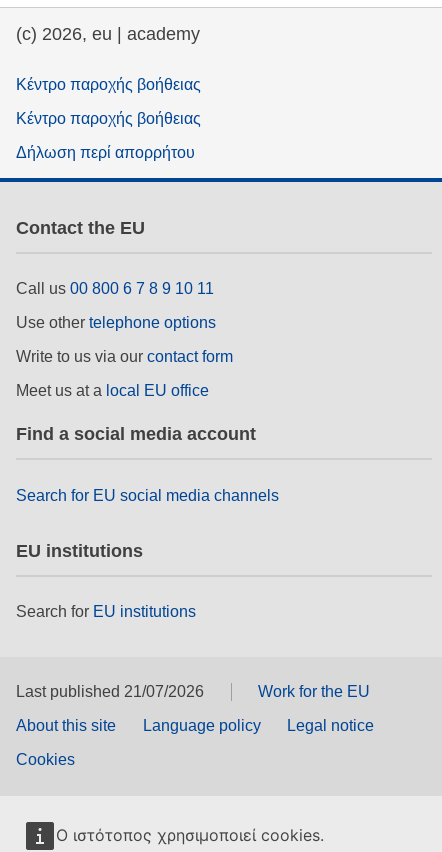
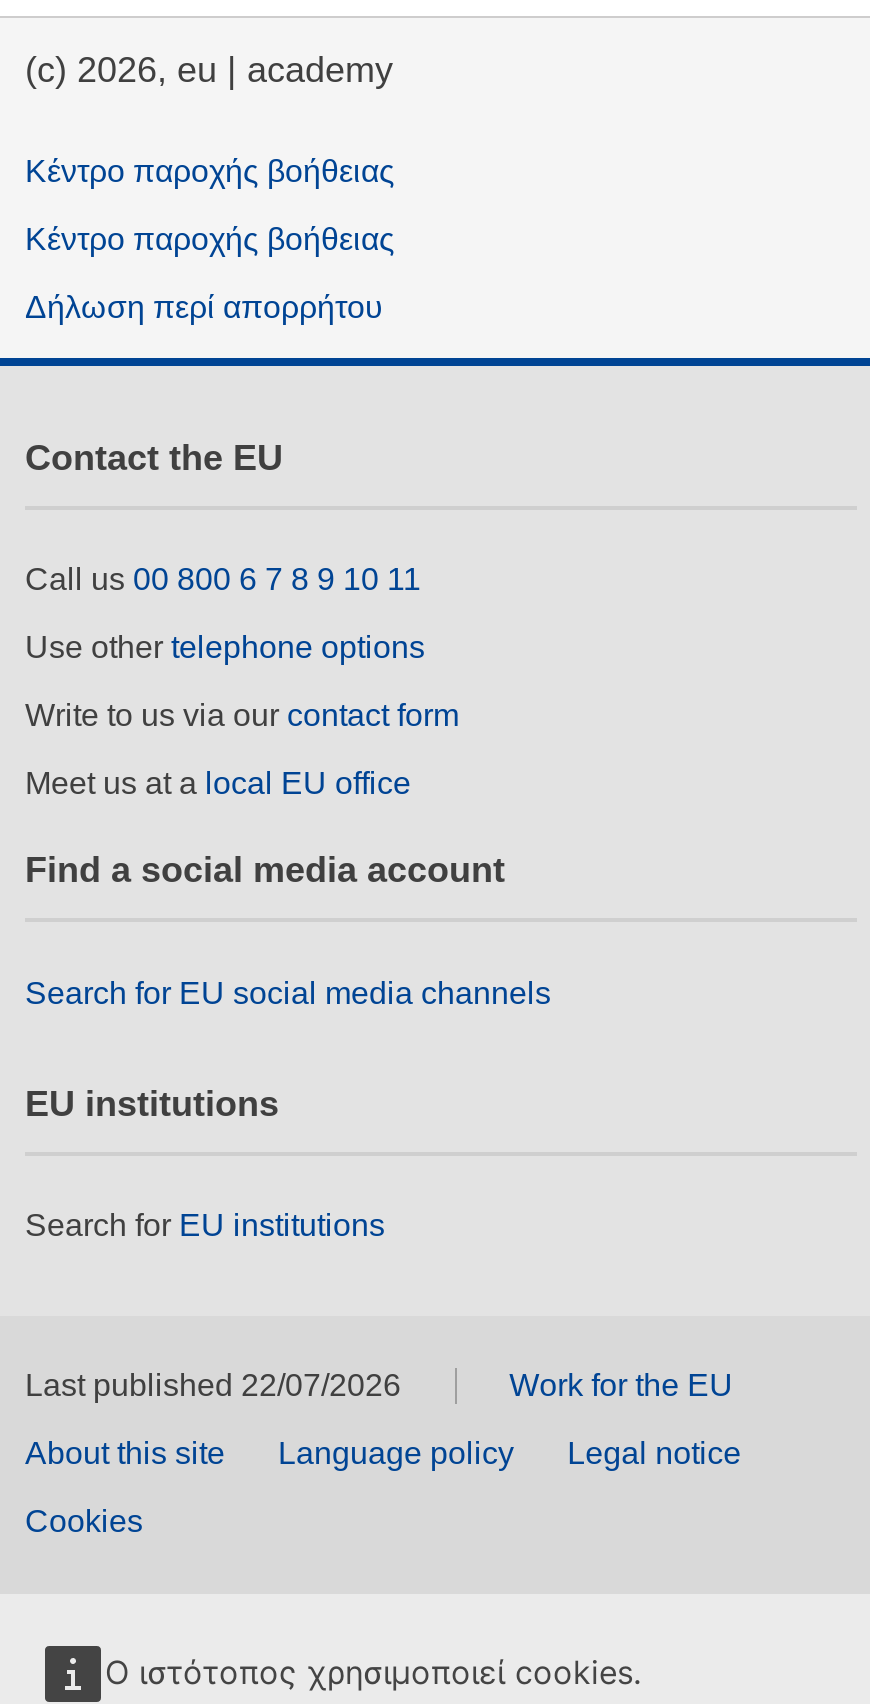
[16,683,204,700] Last published 21/07/2026 -> [25,1369,401,1403] Last published 22/07/2026

